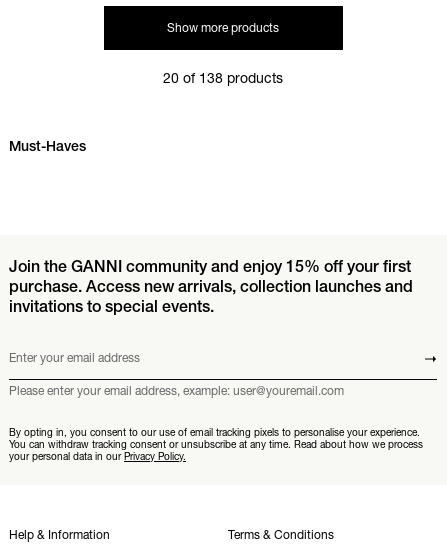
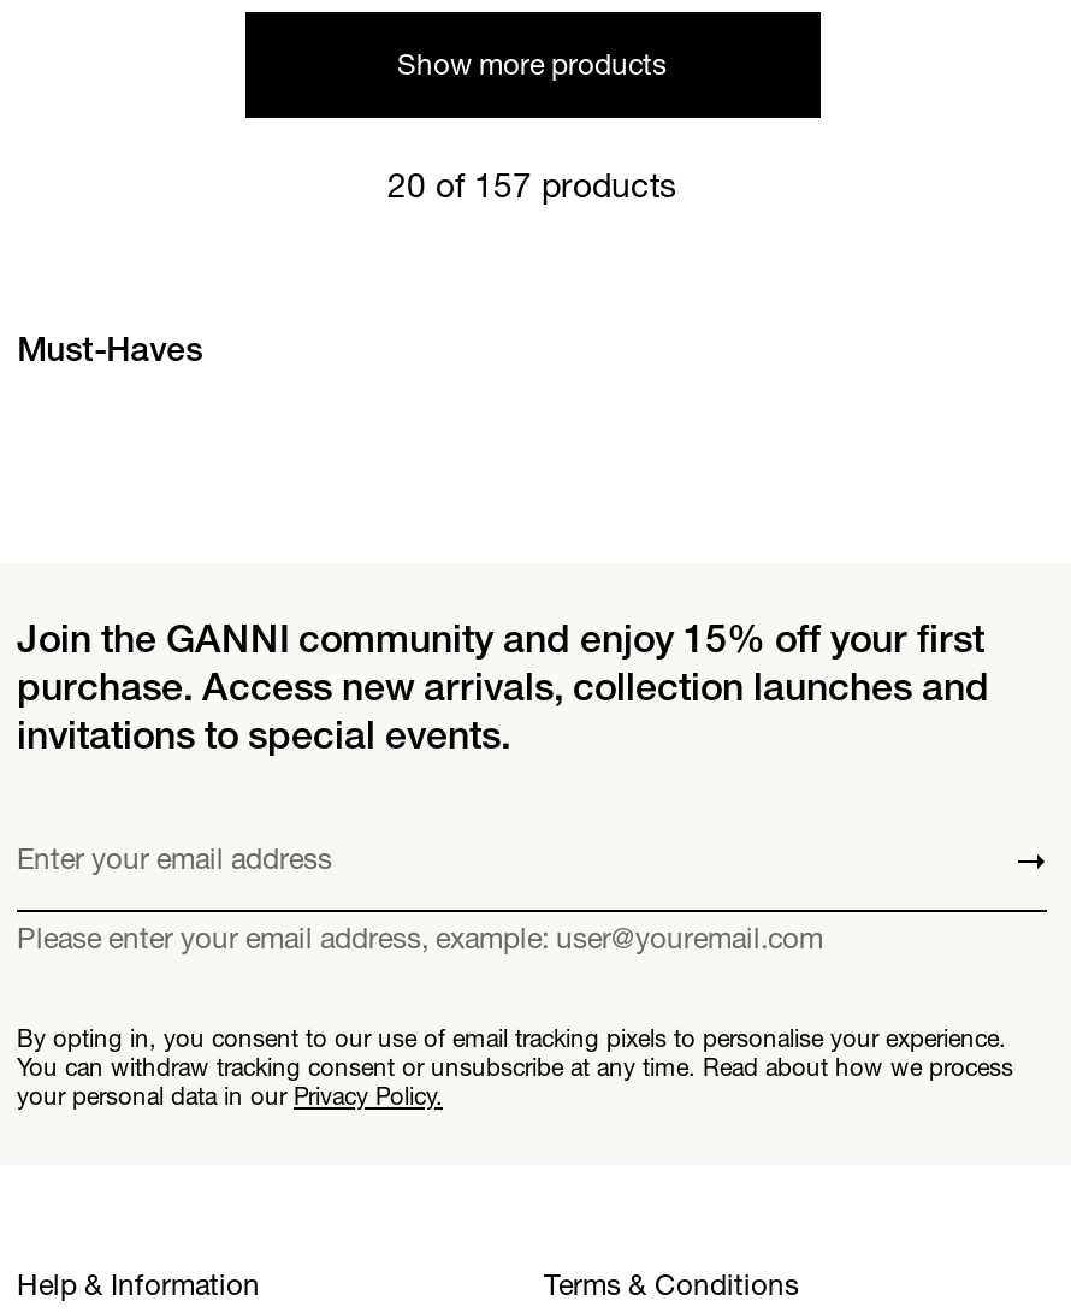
[163,69,283,87] 20 of 138 products -> [387,163,676,207] 20 of 157 products

